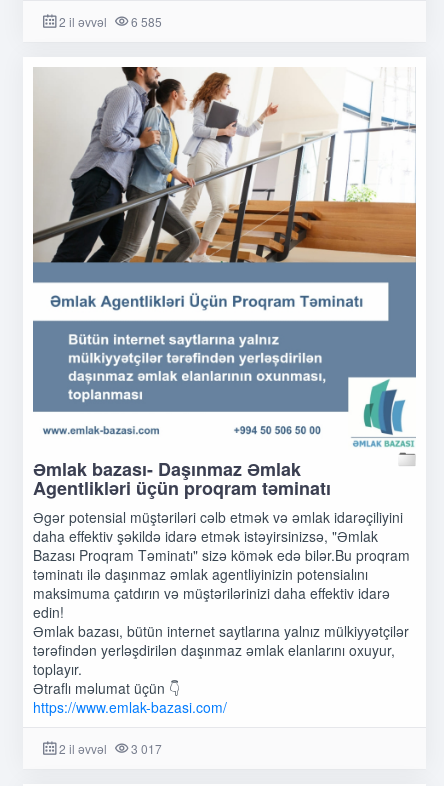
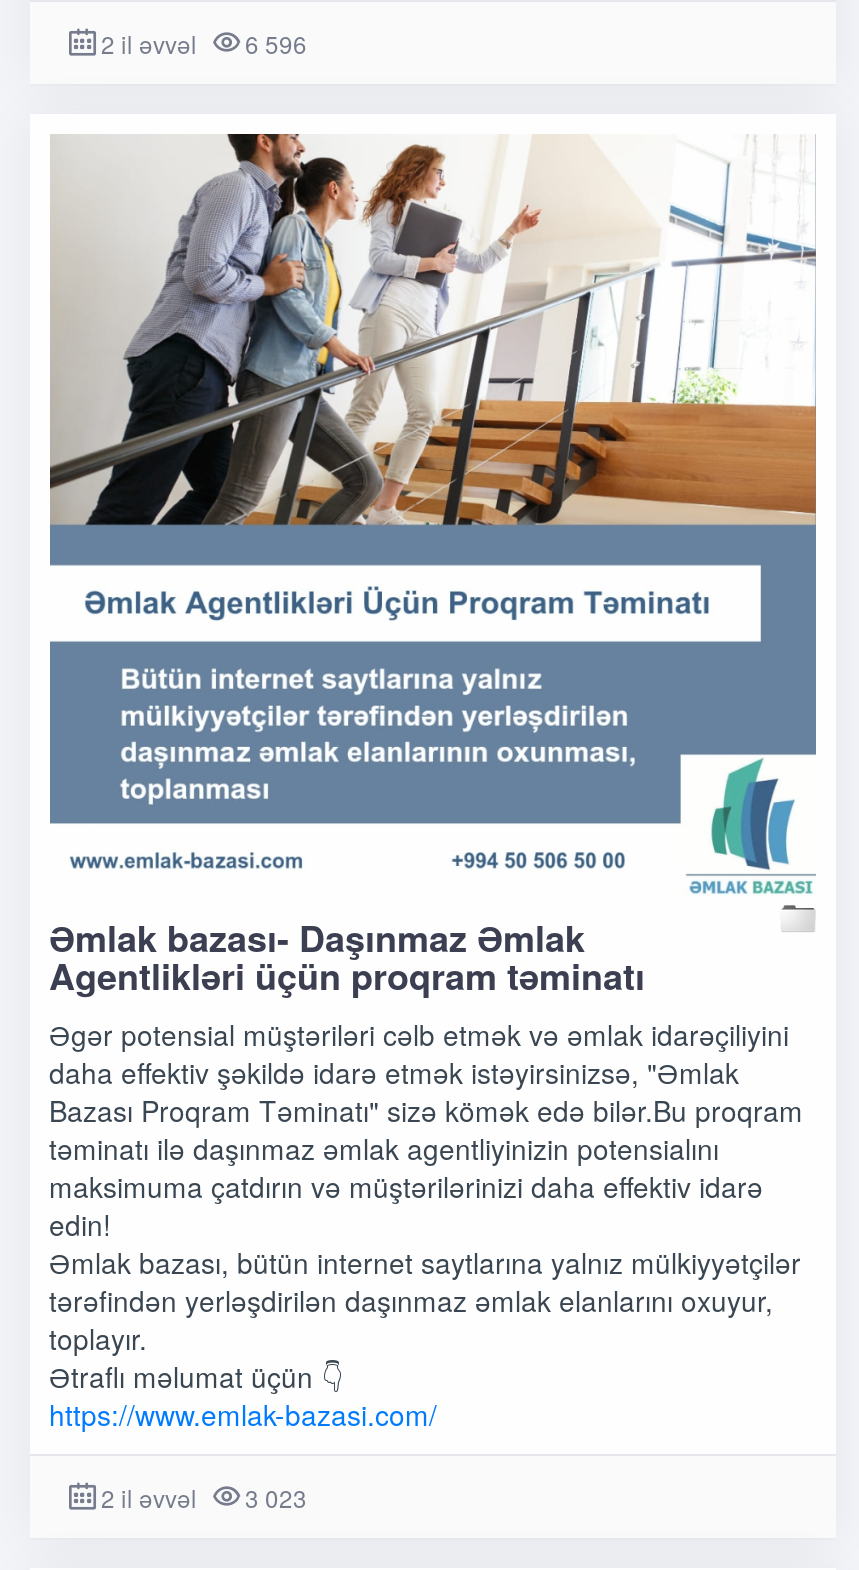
[58,13,161,30] 2 il əvvəl 6 585 -> [101,26,307,60] 2 il əvvəl 6 596
[58,740,161,757] 2 il əvvəl 3 017 -> [101,1480,307,1514] 2 il əvvəl 3 023

